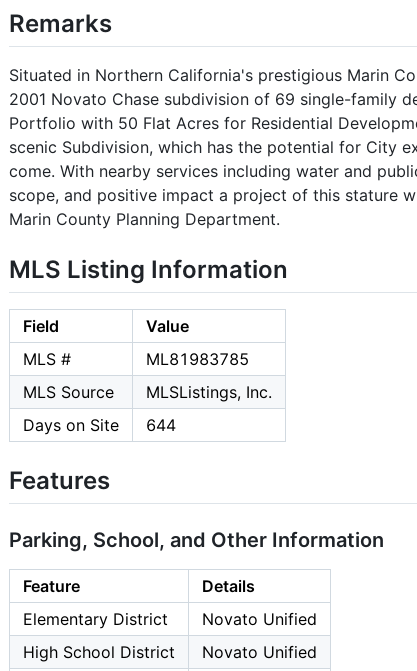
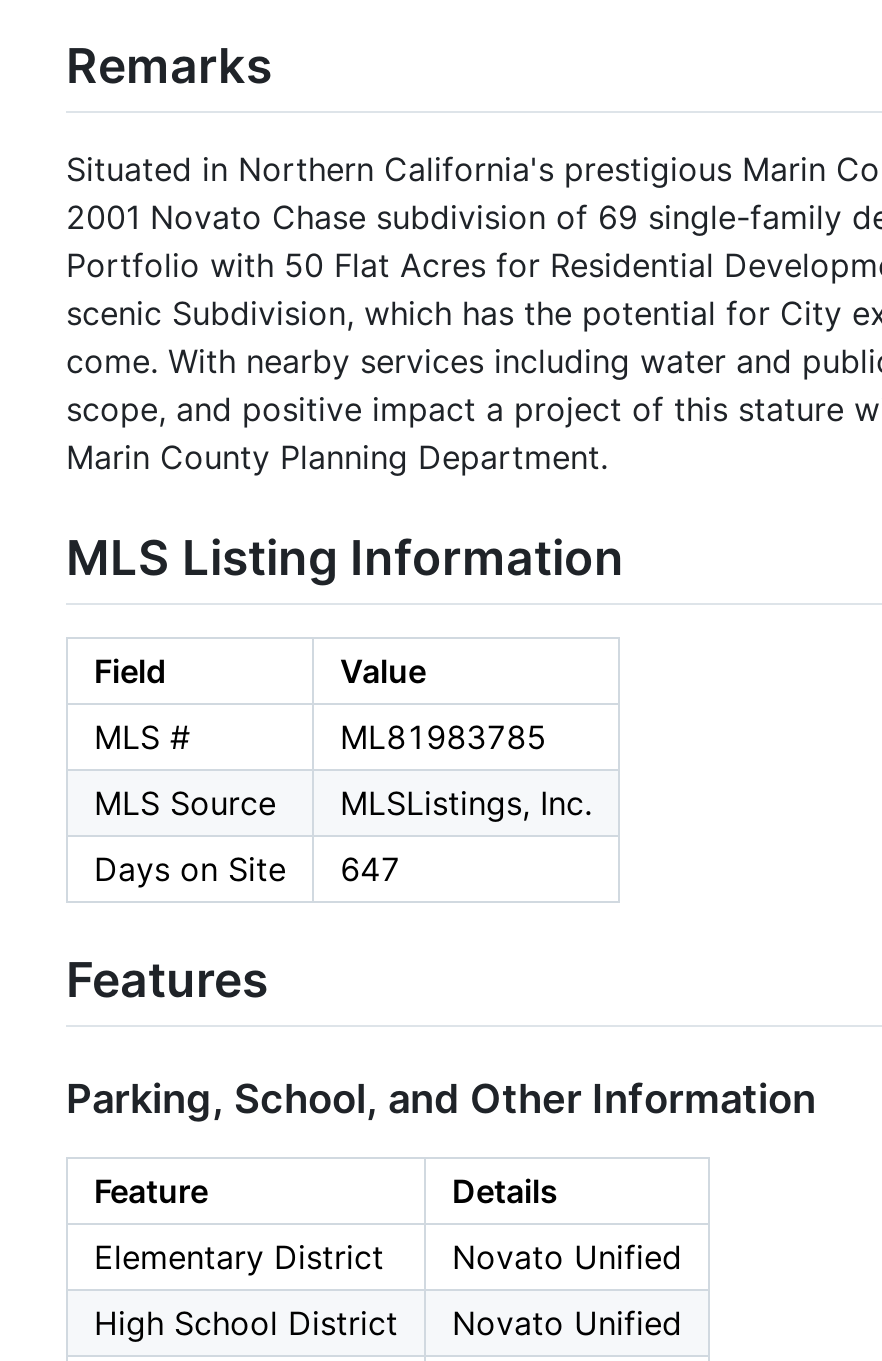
[23,415,176,435] Days on Site 644 -> [94,849,400,889] Days on Site 647

